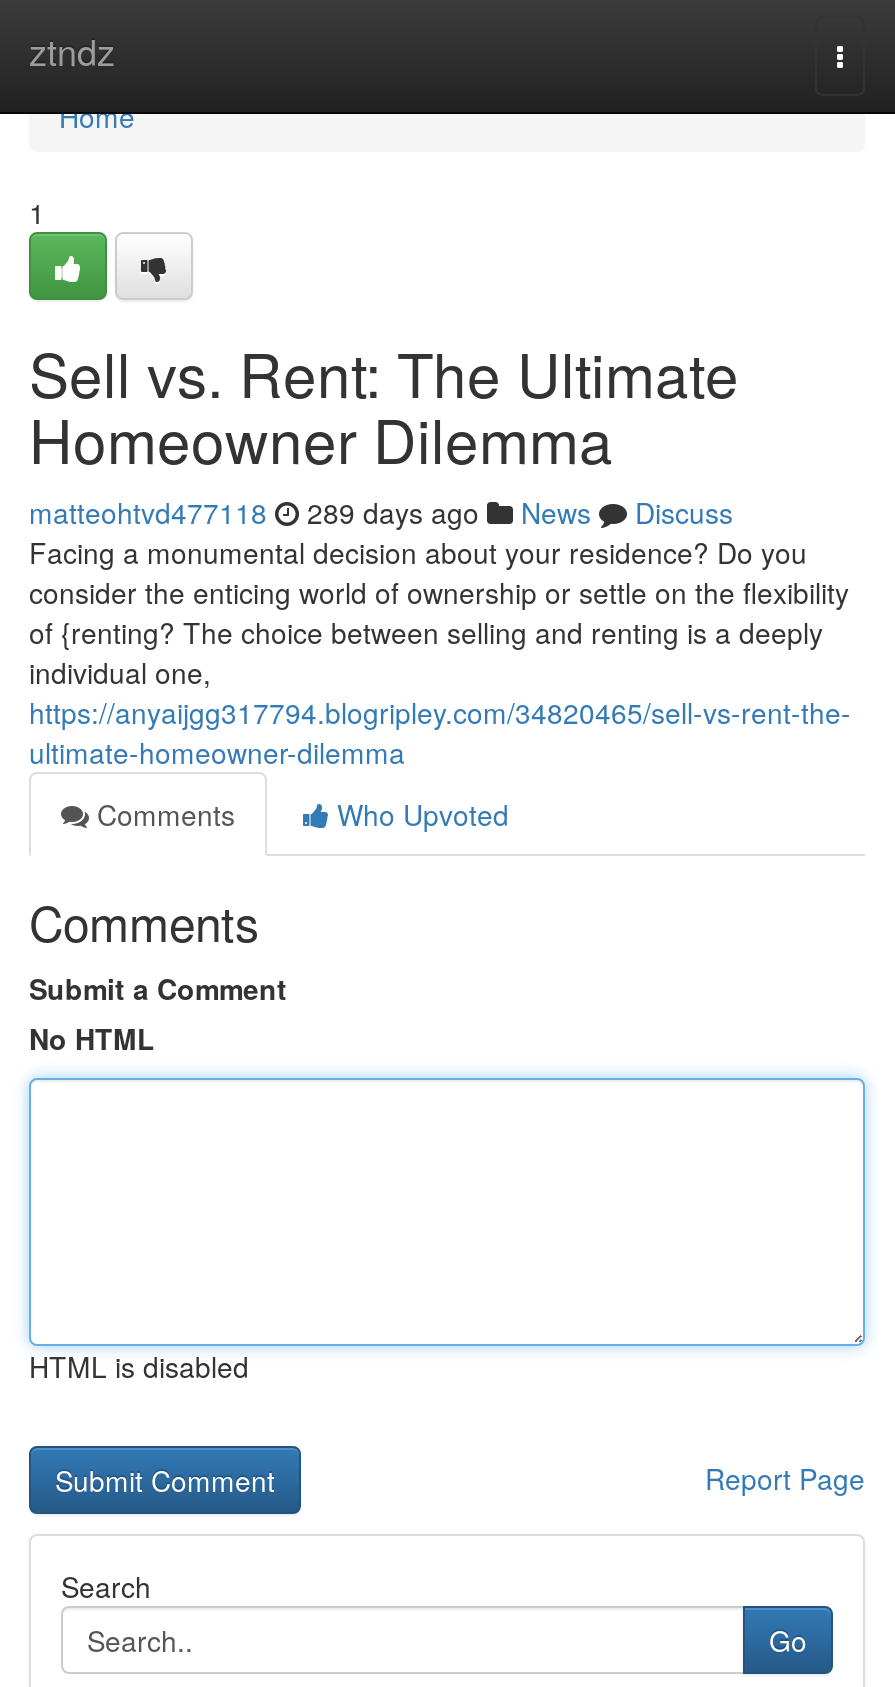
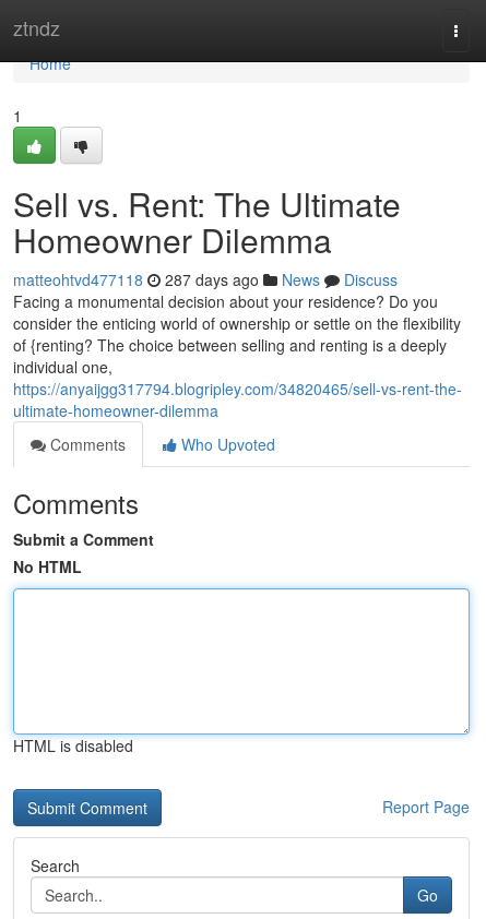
[29,492,733,532] matteohtvd477118 289 days ago News Discuss -> [13,268,398,290] matteohtvd477118 287 days ago News Discuss

